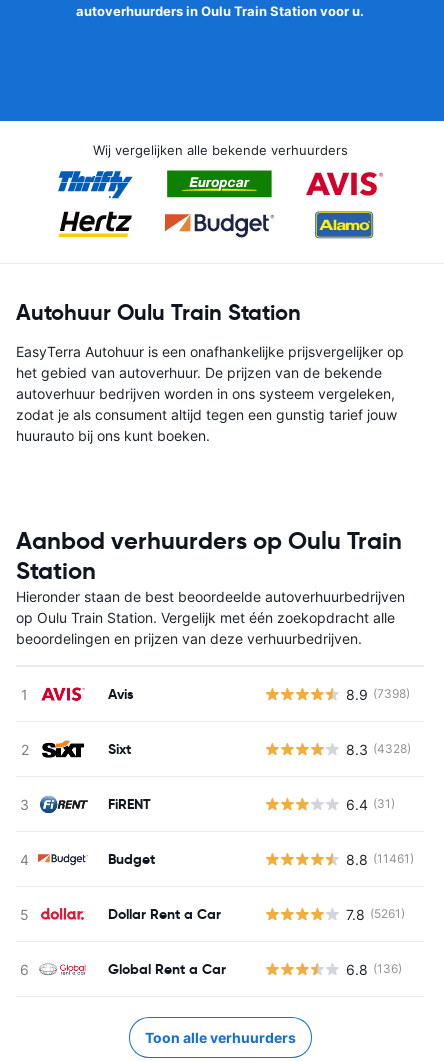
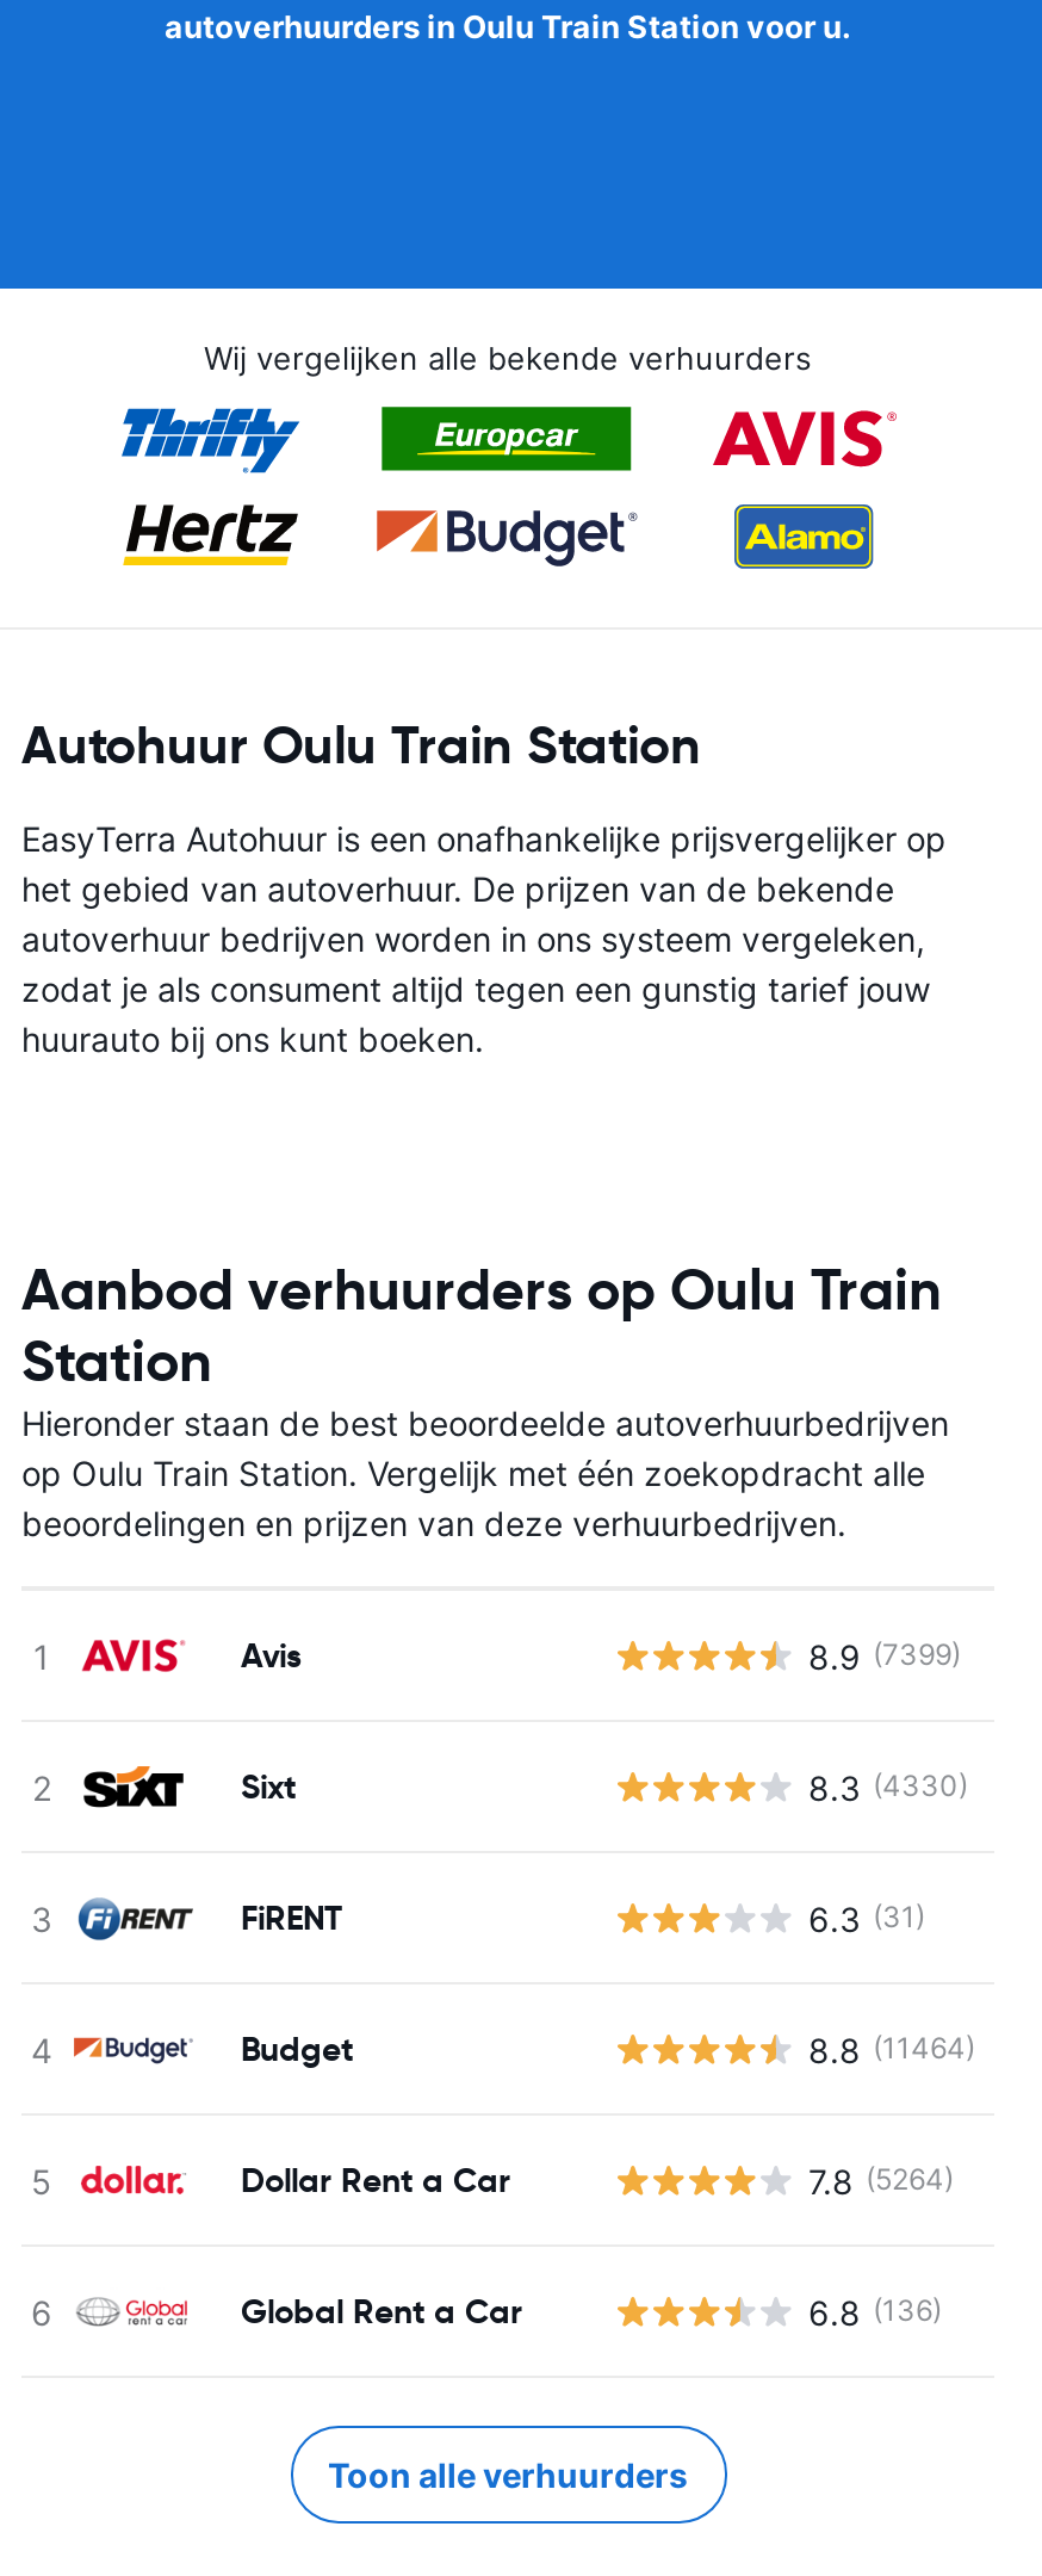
[346,685,410,702] 8.9 (7398) -> [808,1635,961,1676] 8.9 (7399)
[346,740,411,757] 8.3 (4328) -> [808,1766,968,1807] 8.3 (4330)
[346,795,395,812] 6.4 (31) -> [808,1897,925,1938] 6.3 (31)
[346,850,414,867] 8.8 (11461) -> [808,2029,975,2069] 8.8 (11464)
[346,905,405,922] 7.8 (5261) -> [808,2160,954,2200] 7.8 (5264)

